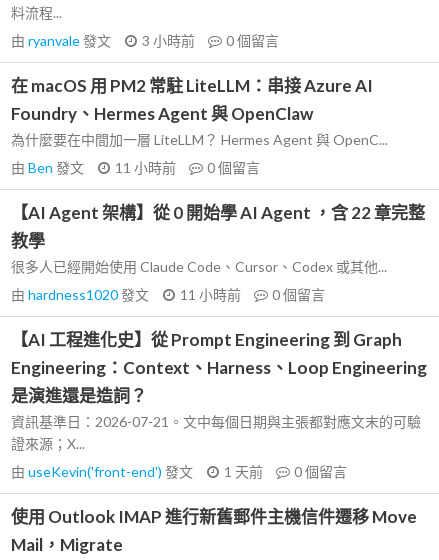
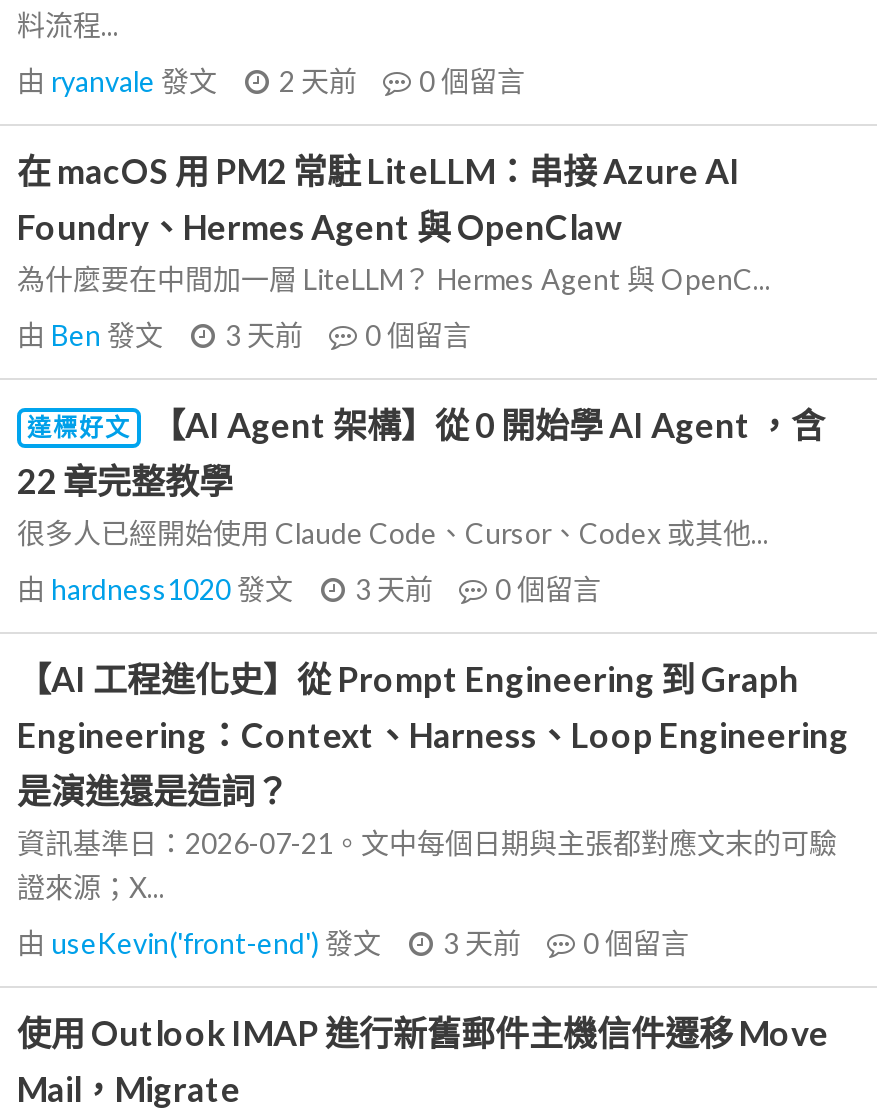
[11,32,279,49] 由ryanvale發文 3 小時前 0個留言 -> [17,64,525,98] 由ryanvale發文 2 天前 0個留言
[11,159,260,176] 由Ben發文 11 小時前 0個留言 -> [17,318,471,352] 由Ben發文 3 天前 0個留言
[11,202,425,251] 【AI Agent 架構】從 0 開始學 AI Agent ，含 22 章完整 | 教學 -> [17,404,825,502] 達標好文 | 【AI Agent 架構】從 0 開始學 AI Agent ，含 | 22 章完整教學
[11,286,325,303] 由hardness1020發文 11 小時前 0個留言 -> [17,572,601,606] 由hardness1020發文 3 天前 0個留言
[11,463,347,480] 由useKevin('front-end')發文 1 天前 0個留言 -> [17,926,689,960] 由useKevin('front-end')發文 3 天前 0個留言

